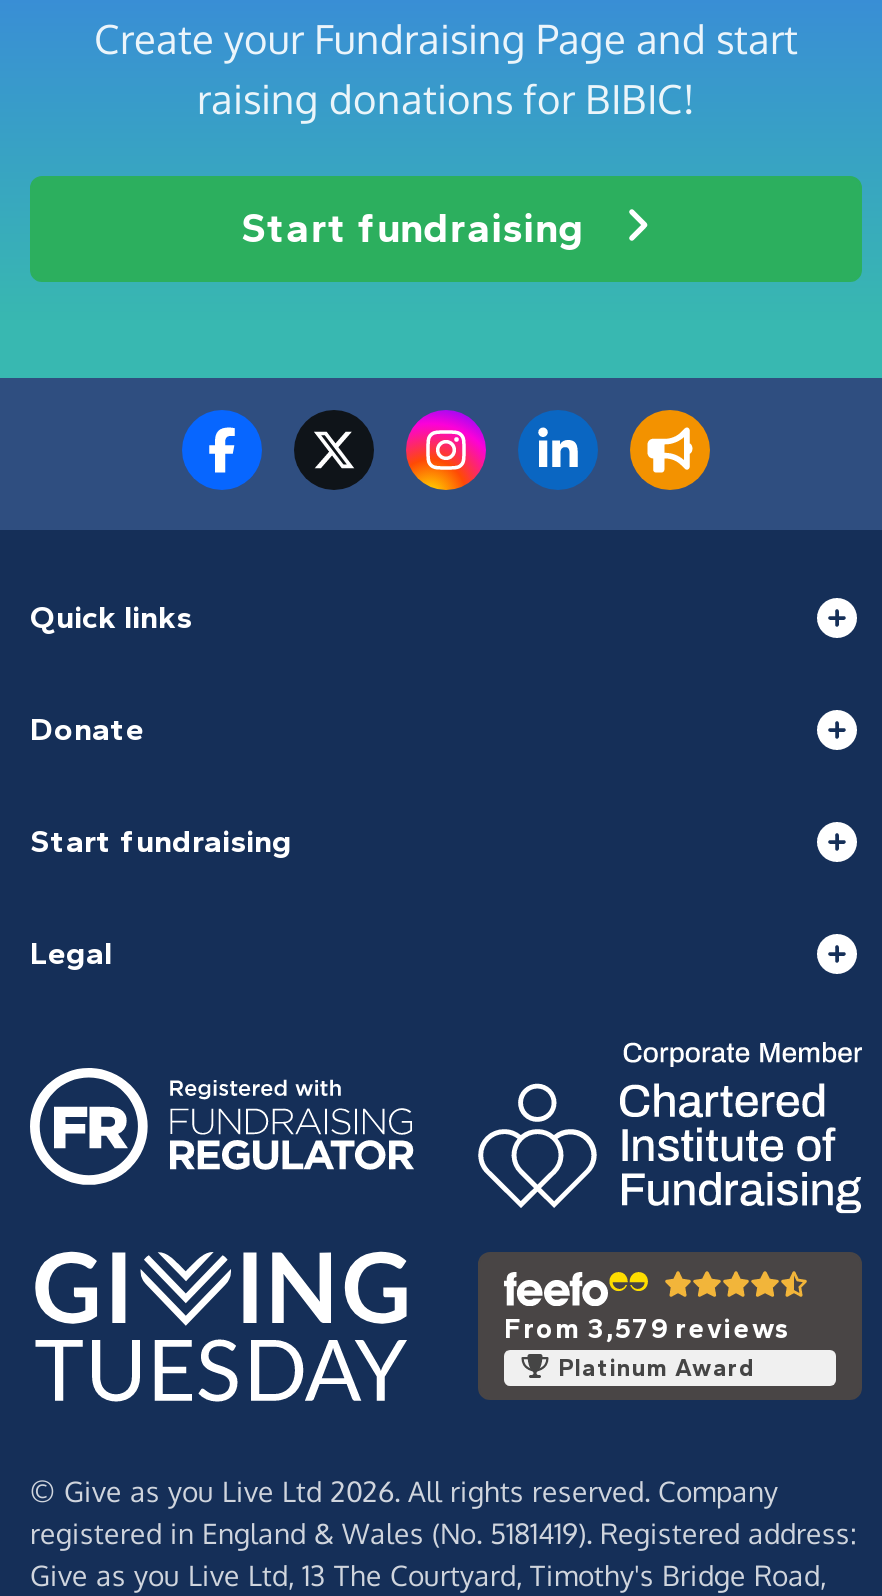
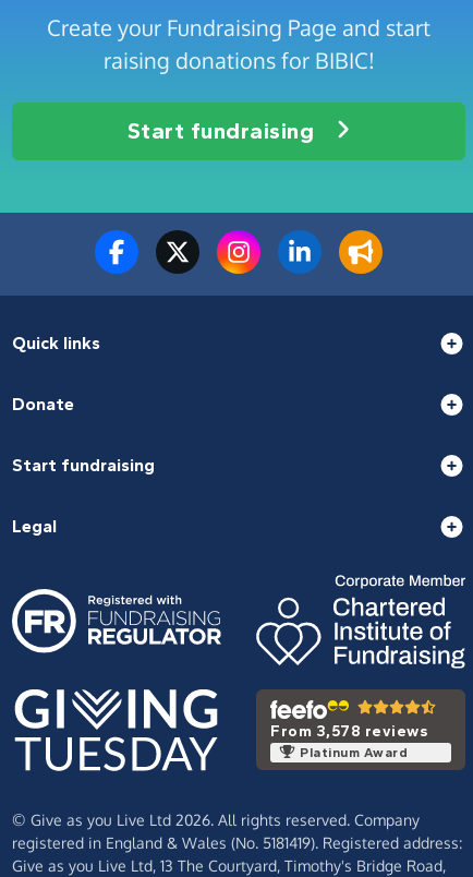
[504,1311,790,1345] From 3,579 reviews -> [270,722,427,740] From 3,578 reviews

